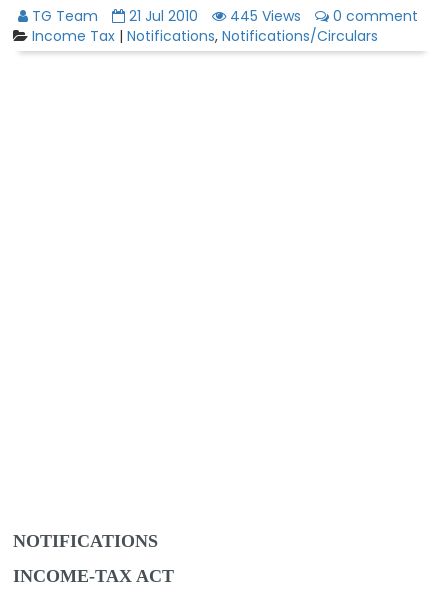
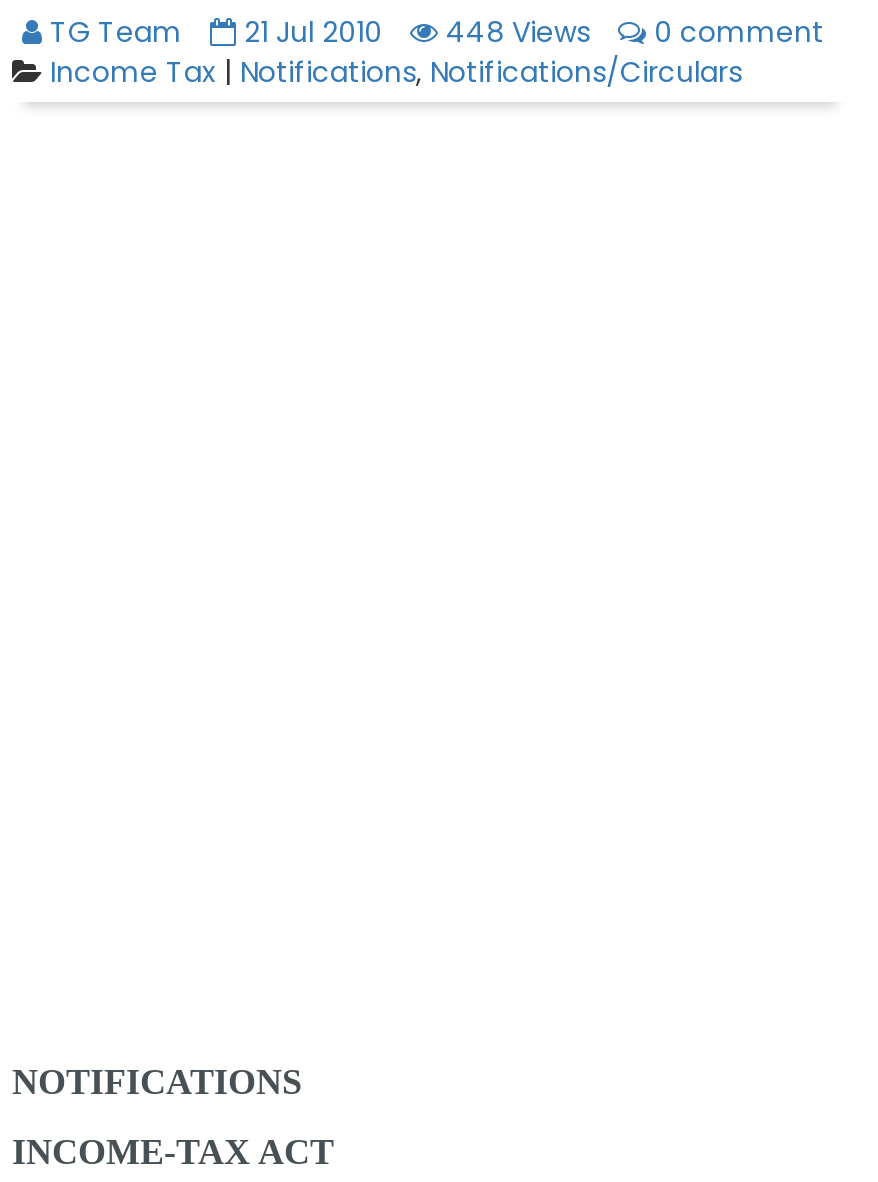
[28,6,418,26] TG Team 21 Jul 2010 445 Views 0 comment -> [42,12,824,52] TG Team 21 Jul 2010 448 Views 0 comment

